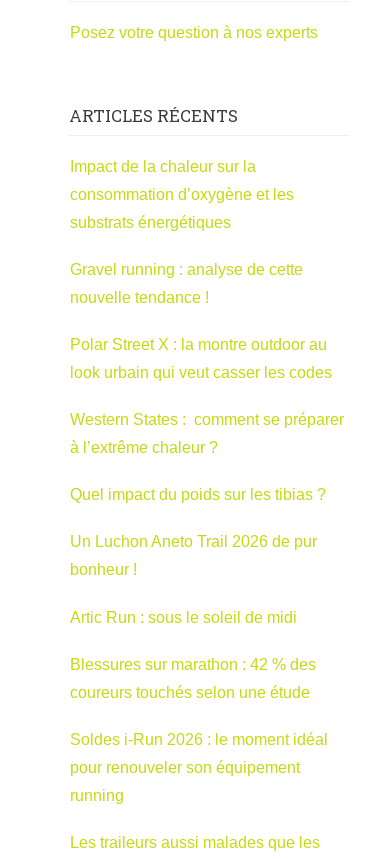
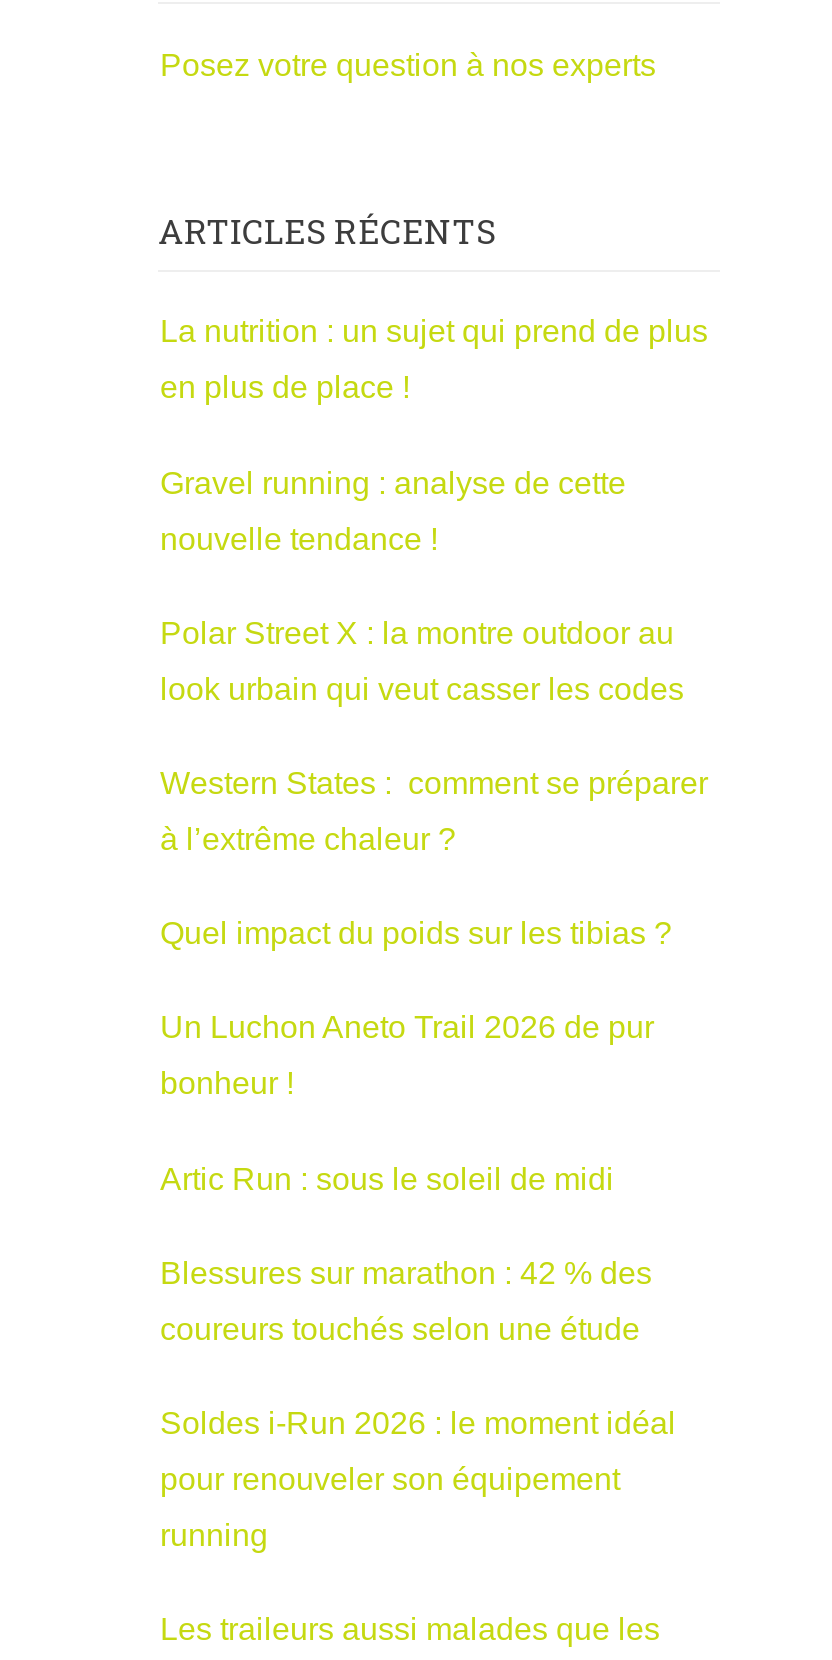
[70,157,294,230] Impact de la chaleur sur la | consommation d’oxygène et les | substrats énergétiques -> [160,315,708,405] La nutrition : un sujet qui prend de plus | en plus de place !

